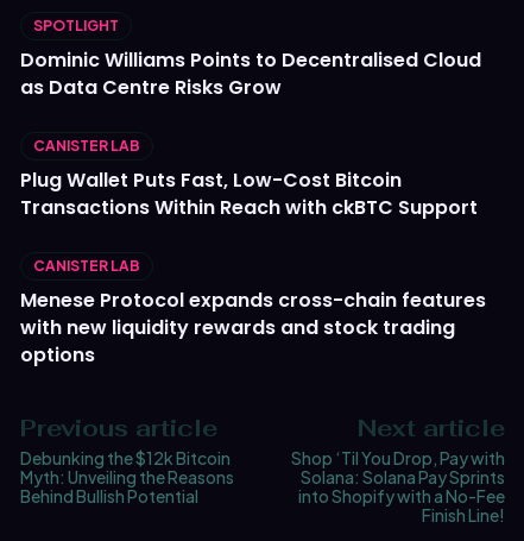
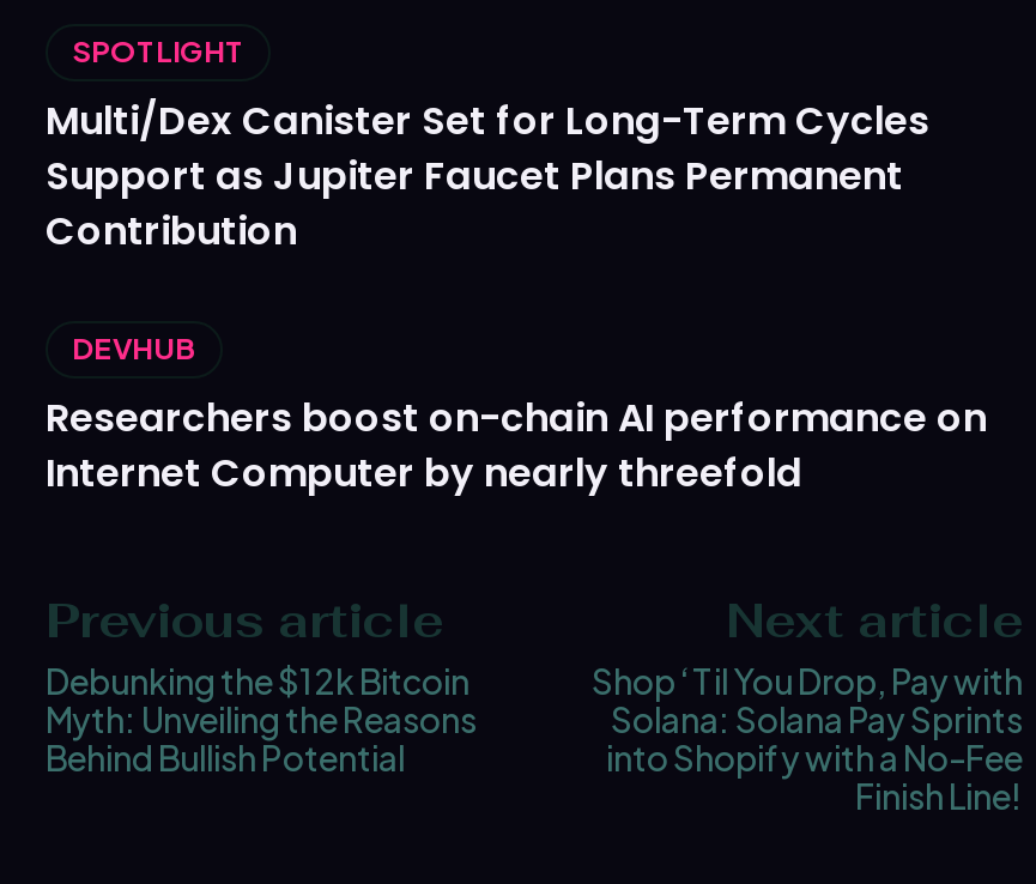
[20,47,486,369] Dominic Williams Points to Decentralised Cloud | as Data Centre Risks Grow | CANISTER LAB | Plug Wallet Puts Fast, Low-Cost Bitcoin | Transactions Within Reach with ckBTC Support | CANISTER LAB | Menese Protocol expands cross-chain features | with new liquidity rewards and stock trading | options -> [46,94,987,501] Multi/Dex Canister Set for Long-Term Cycles | Support as Jupiter Faucet Plans Permanent | Contribution | DEVHUB | Researchers boost on-chain AI performance on | Internet Computer by nearly threefold

